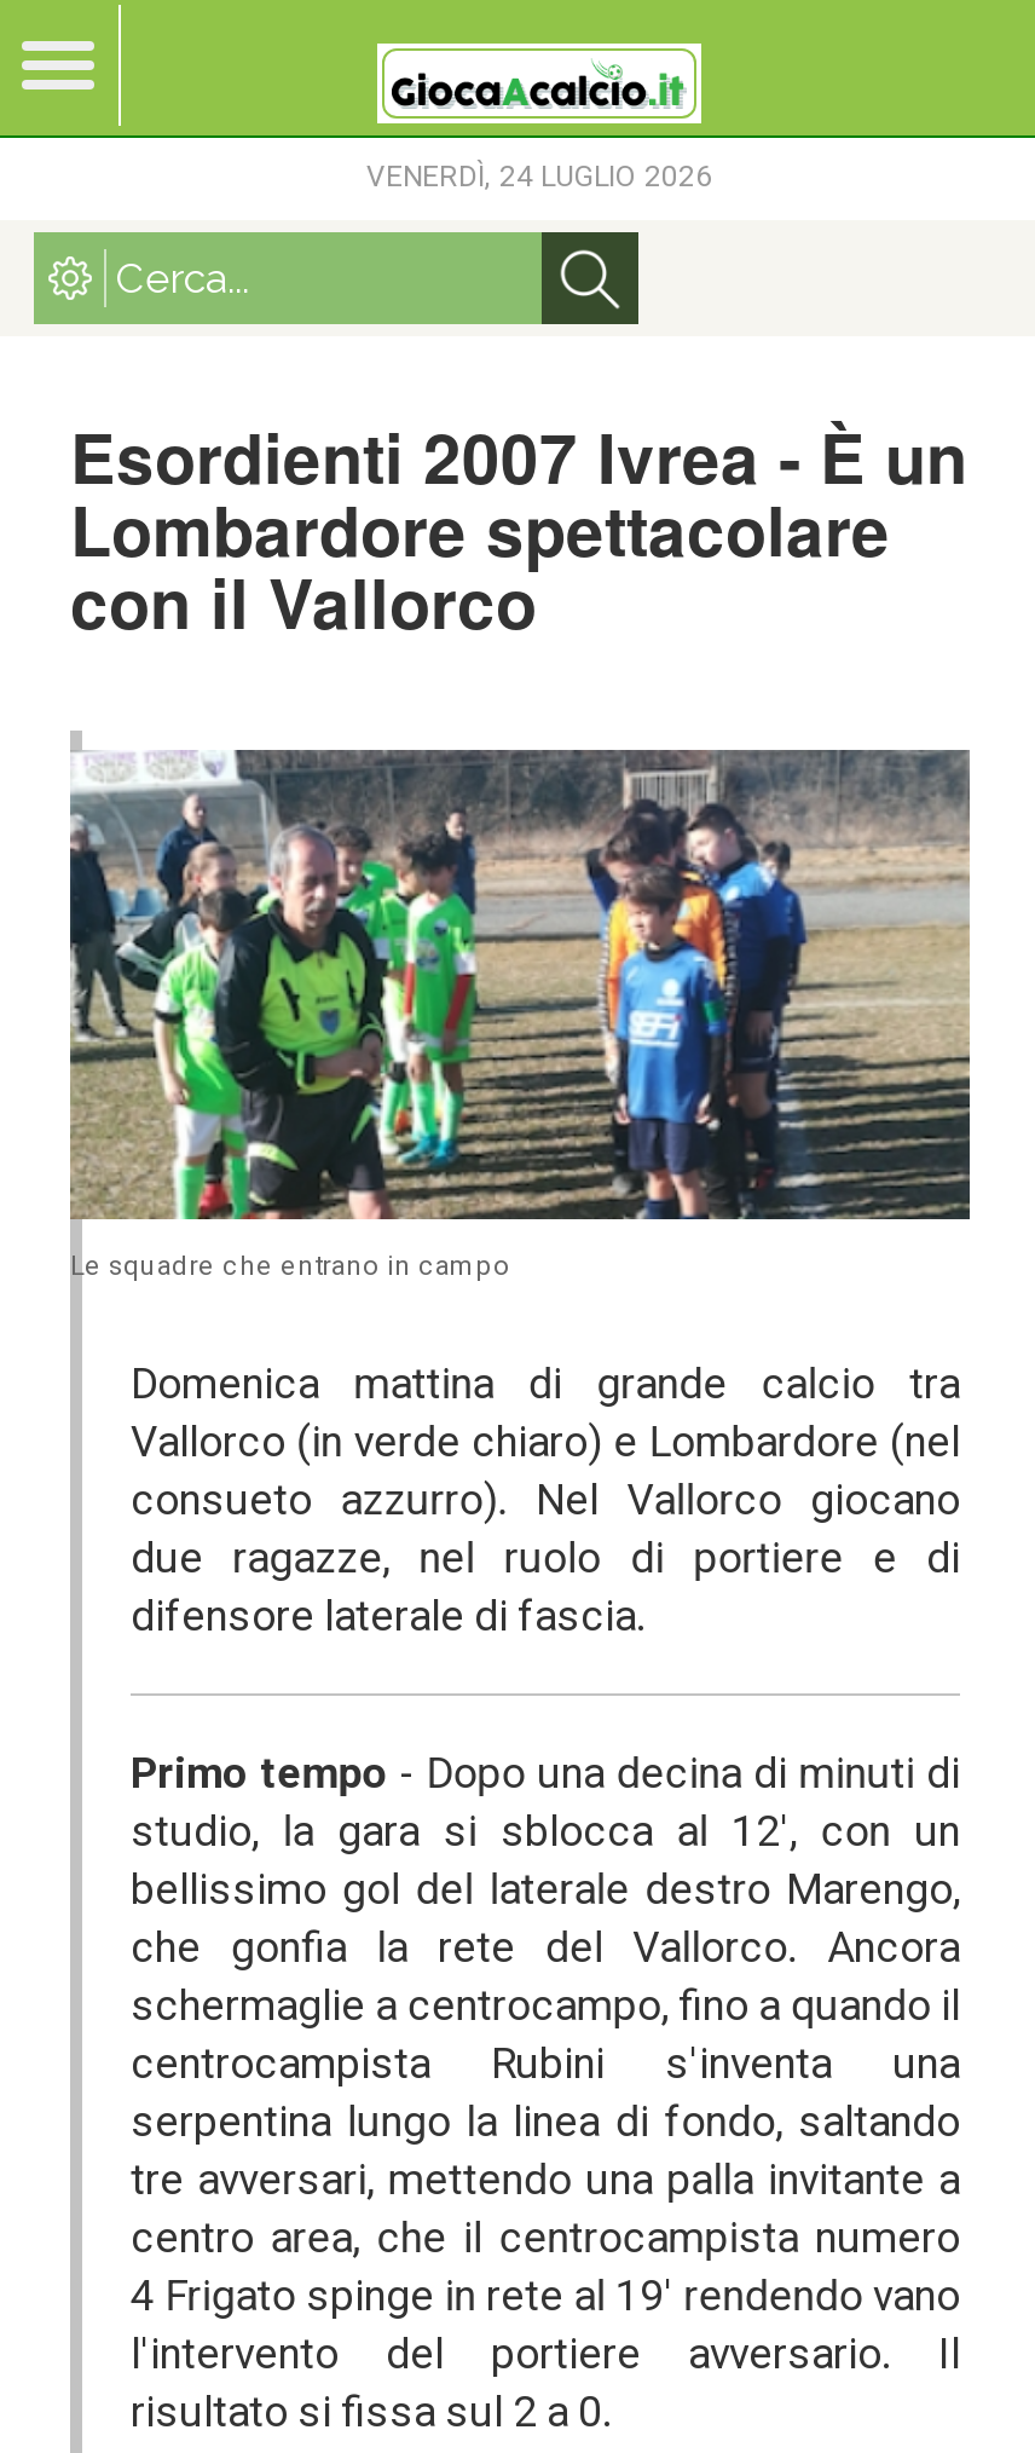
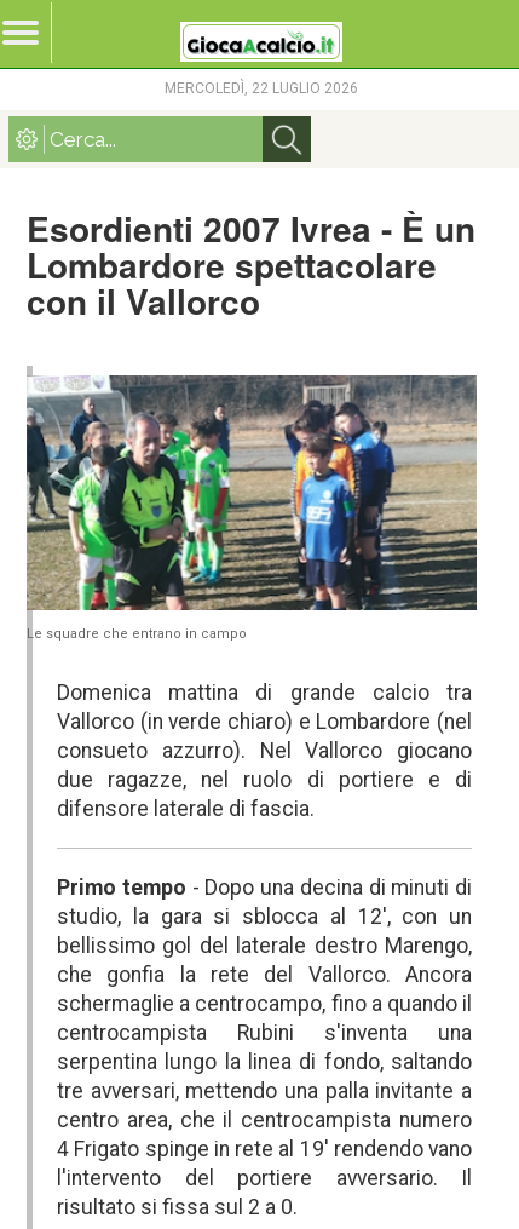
[366,160,712,194] VENERDÌ, 24 LUGLIO 2026 -> [165,80,358,97] MERCOLEDÌ, 22 LUGLIO 2026

